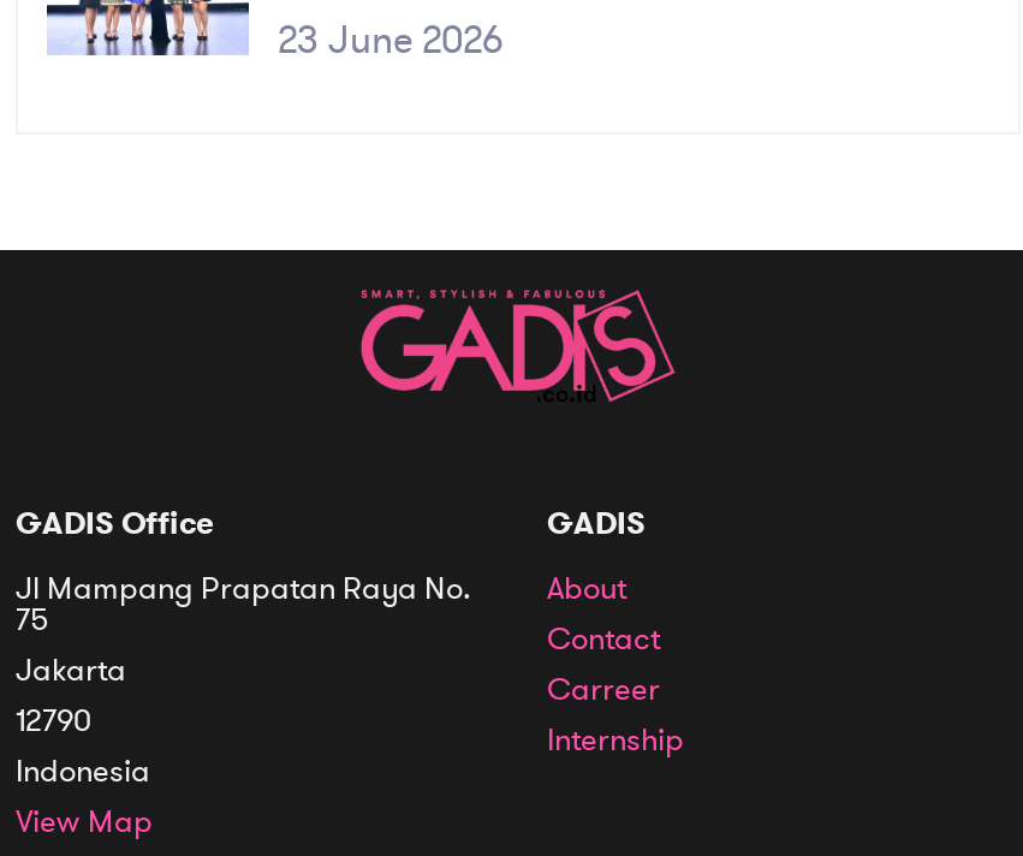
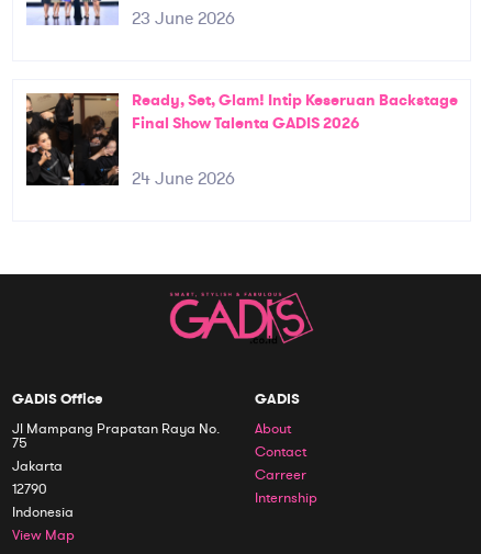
none -> [25,90,458,191] [image] | Ready, Set, Glam! Intip Keseruan Backstage | Final Show Talenta GADIS 2026 | 24 June 2026

